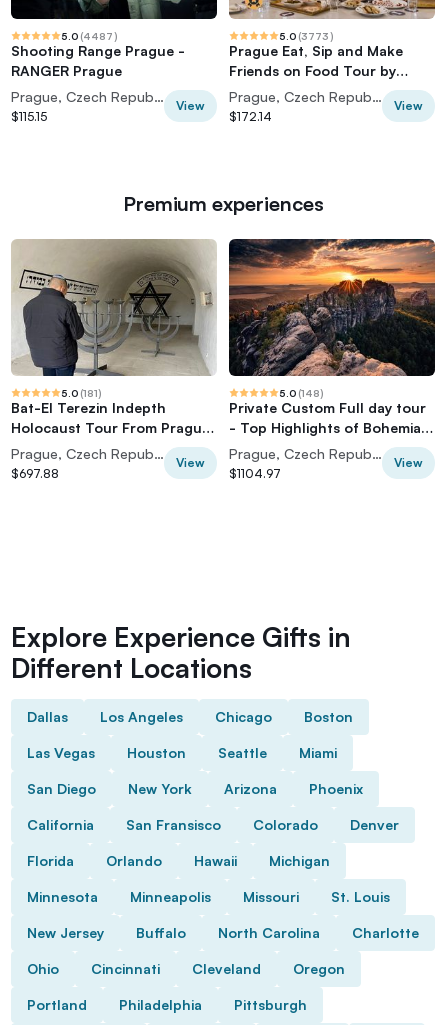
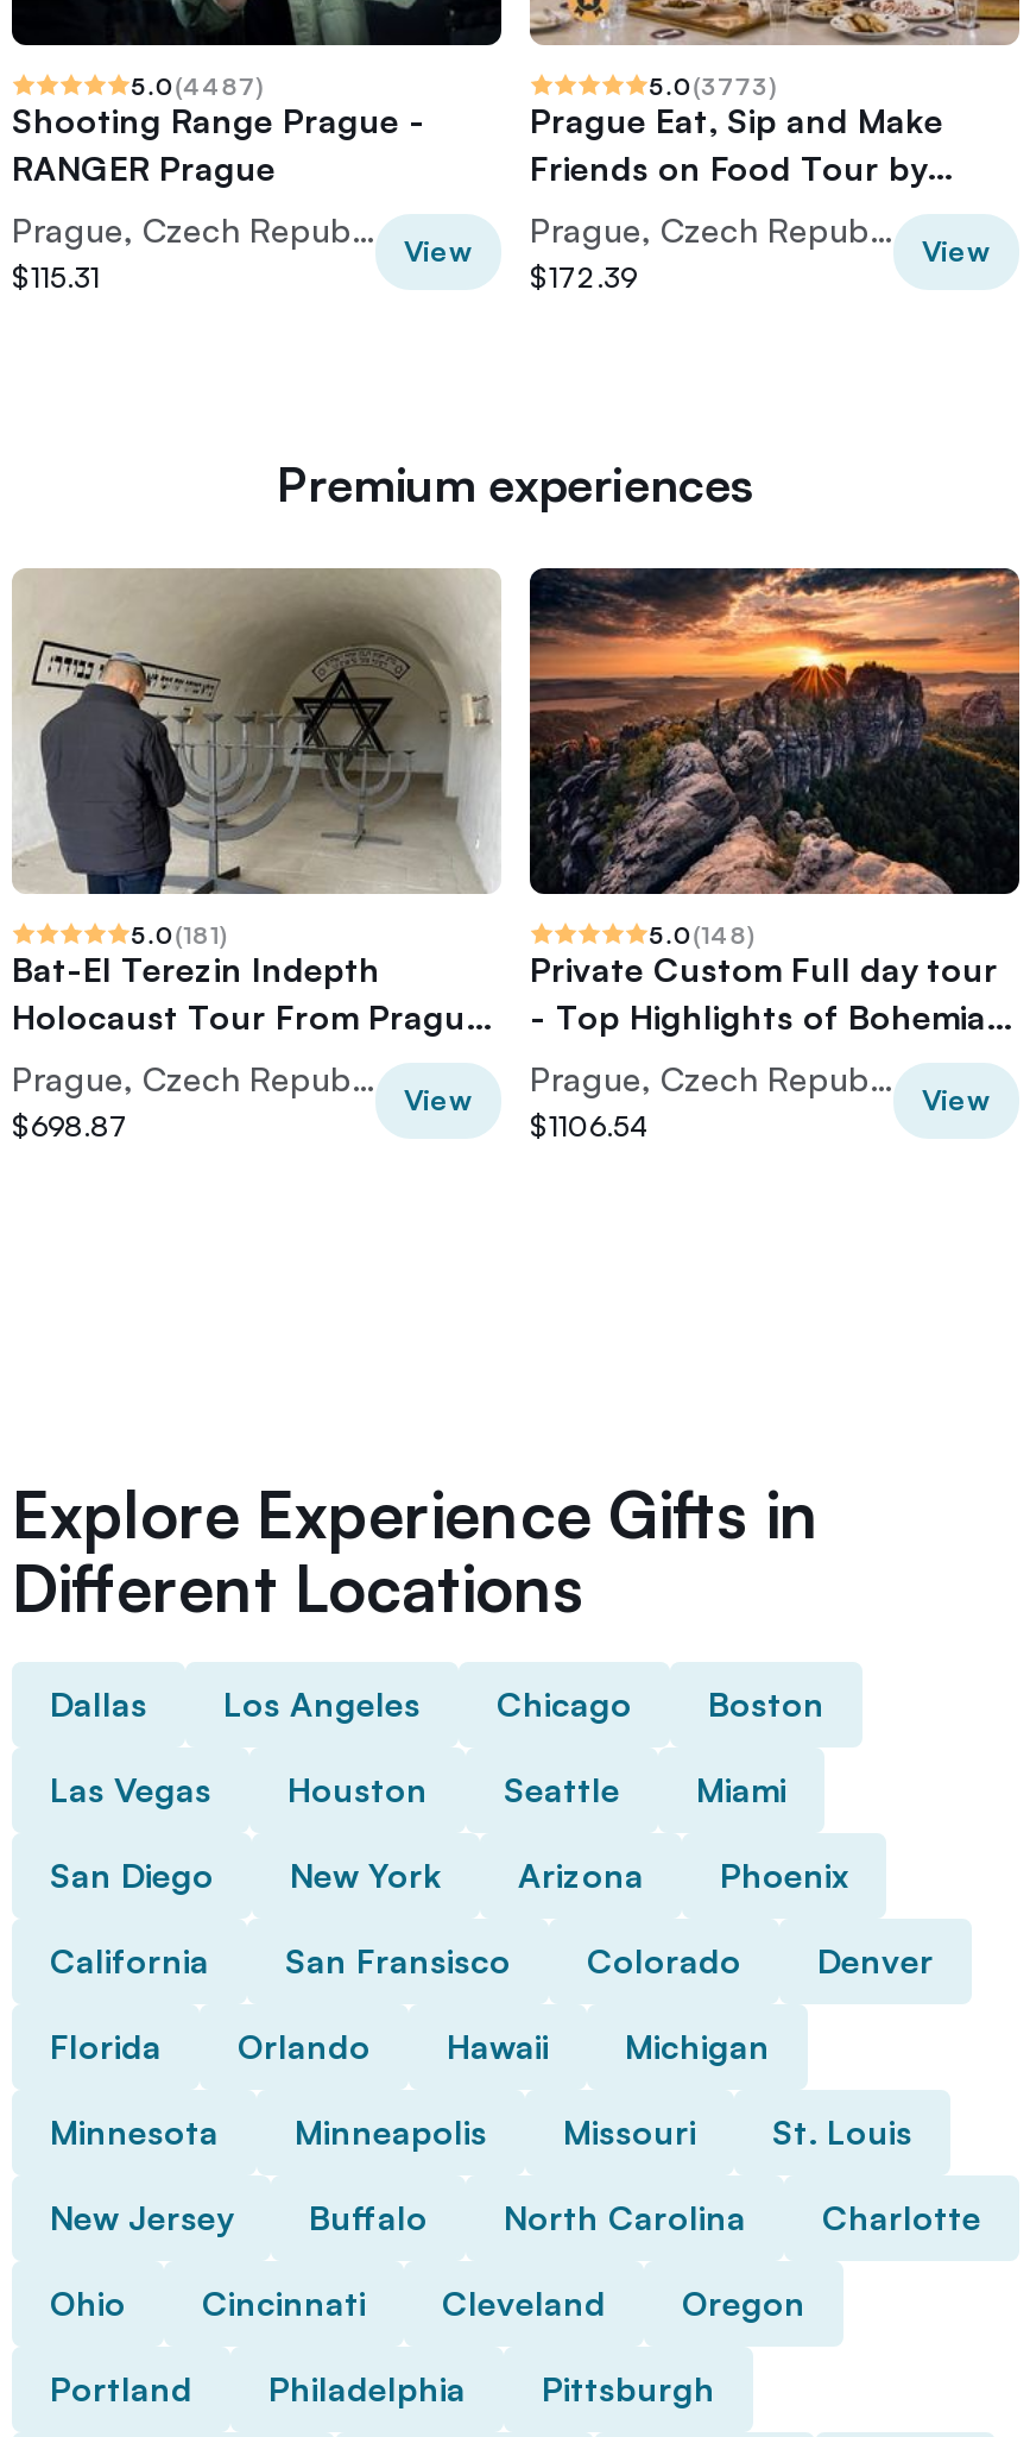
[11,109,47,124] $115.15 -> [12,258,100,294] $115.31
[229,109,272,124] $172.14 -> [530,258,637,294] $172.39
[11,466,59,481] $697.88 -> [12,1108,128,1144] $698.87
[229,466,281,481] $1104.97 -> [530,1108,651,1144] $1106.54

